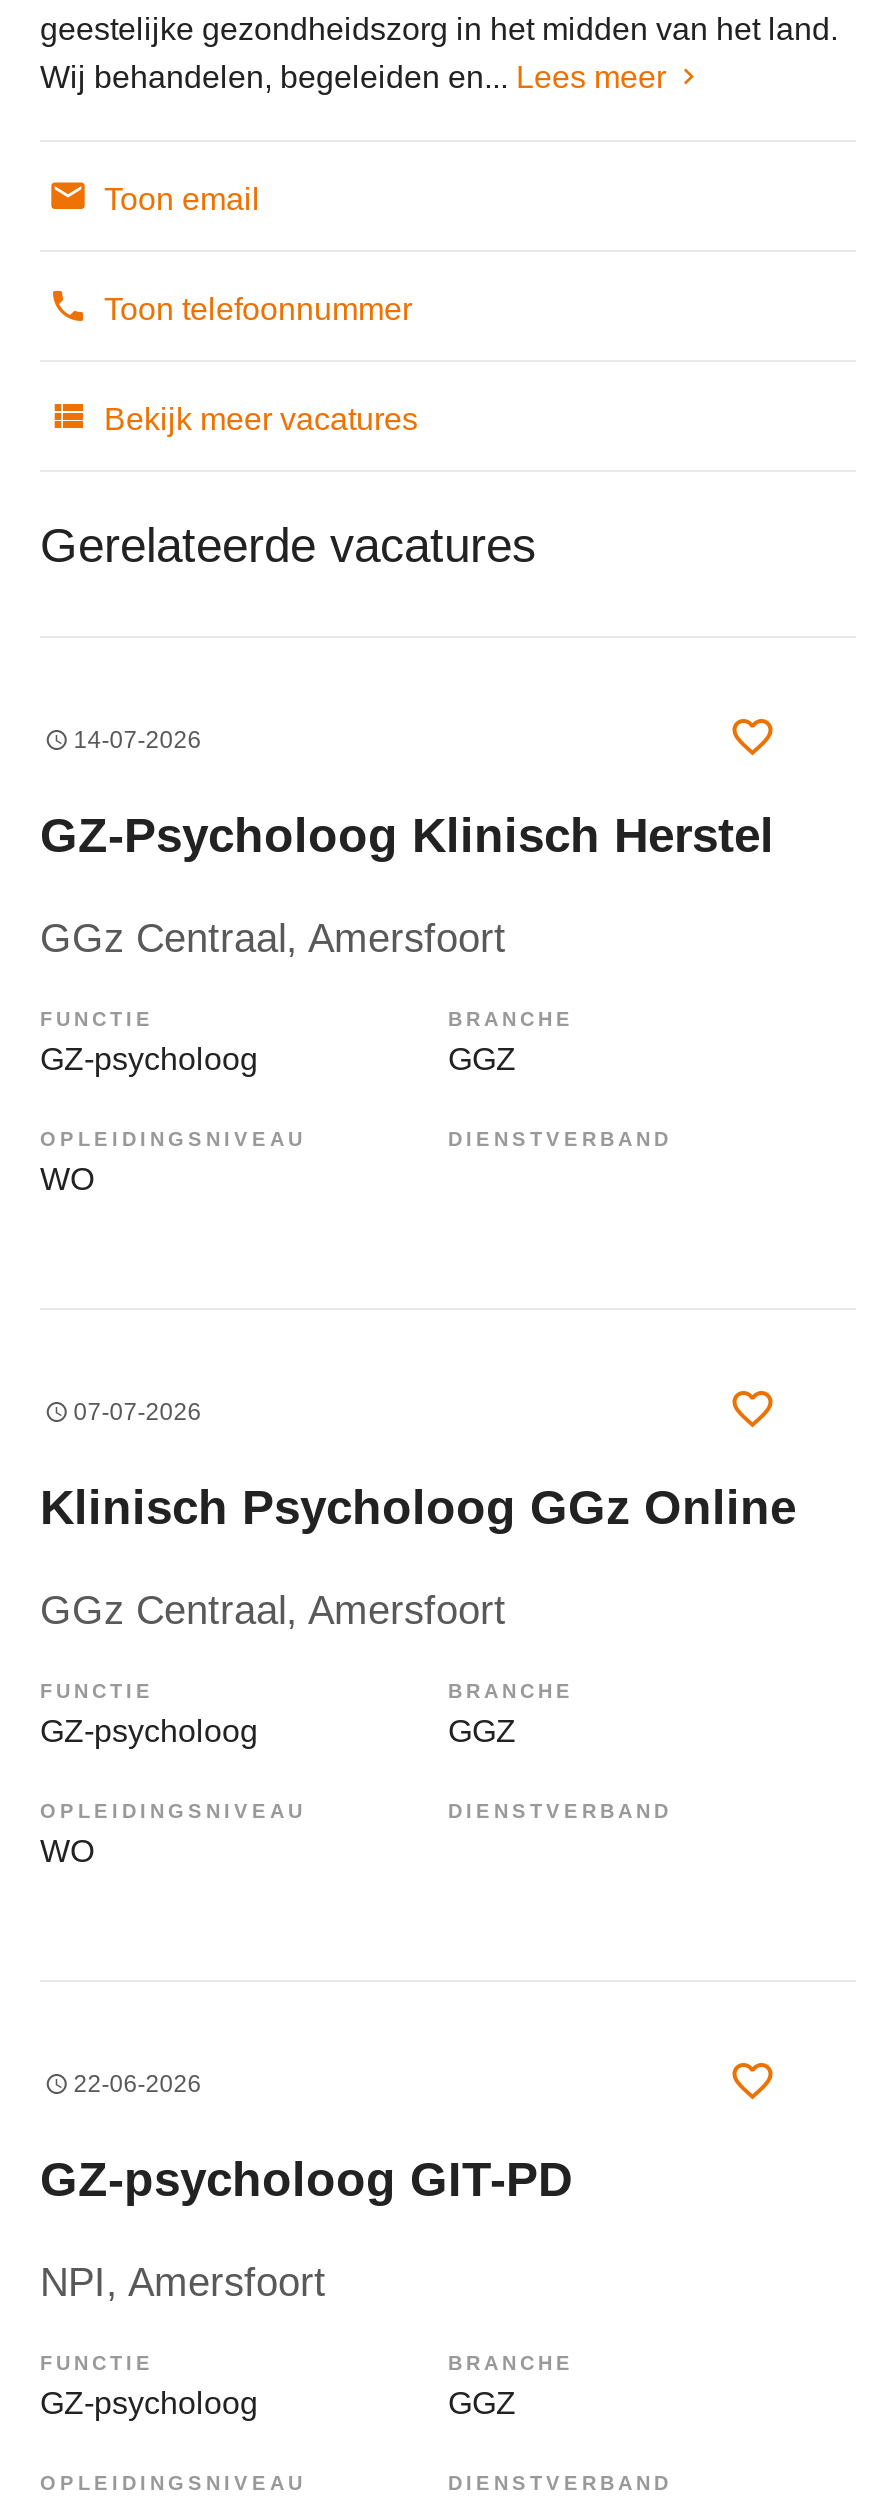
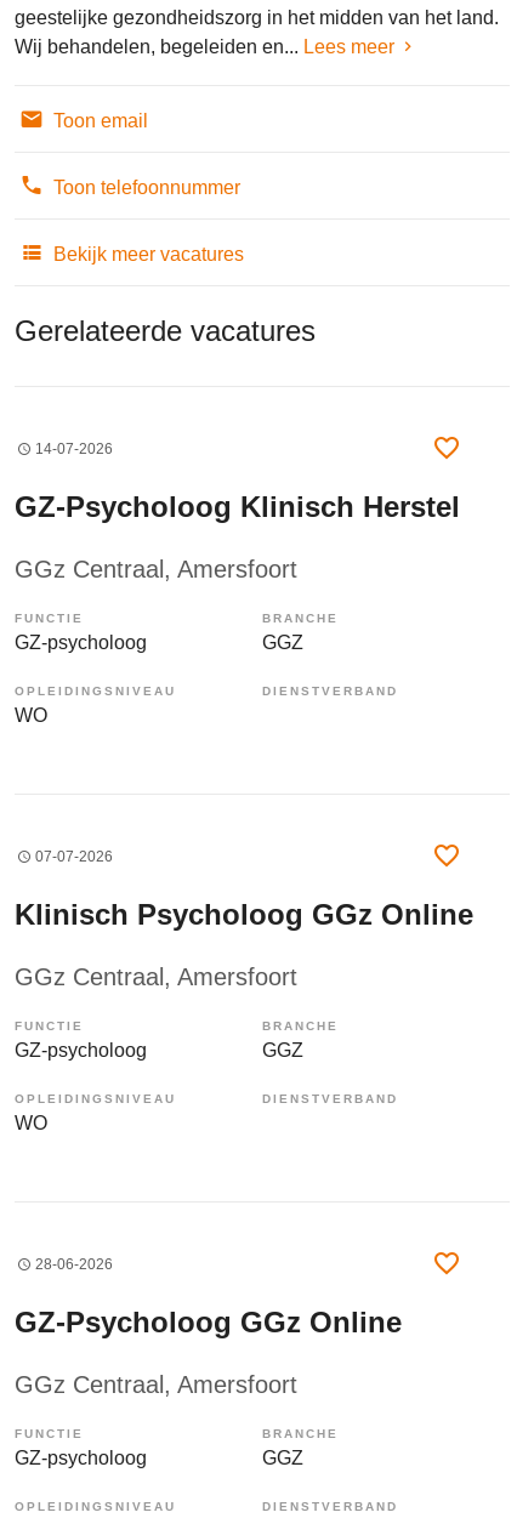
[74,2069,202,2097] 22-06-2026 -> [35,1255,113,1272] 28-06-2026
[40,2151,572,2205] GZ-psycholoog GIT-PD -> [15,1305,402,1338] GZ-Psycholoog GGz Online
[40,2259,326,2303] NPI, Amersfoort -> [15,1371,297,1397] GGz Centraal, Amersfoort

